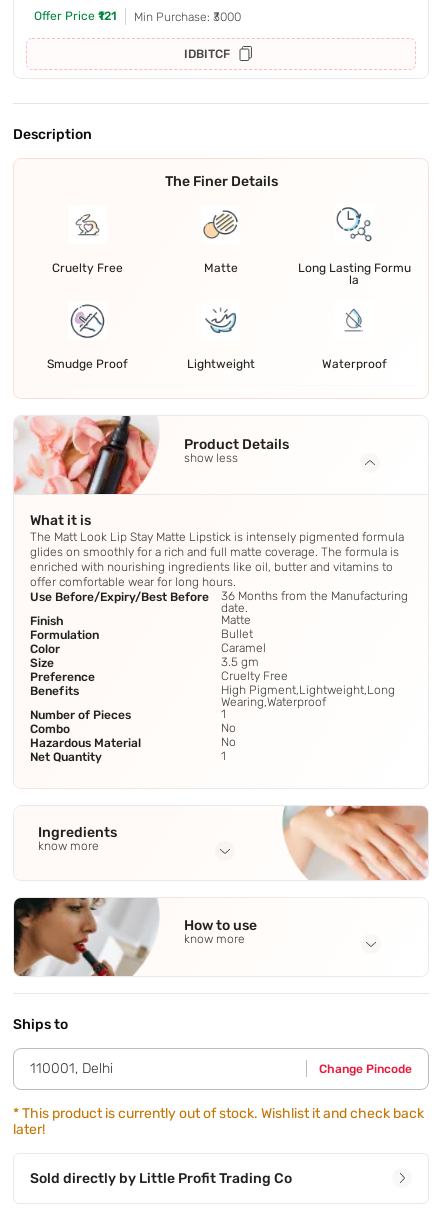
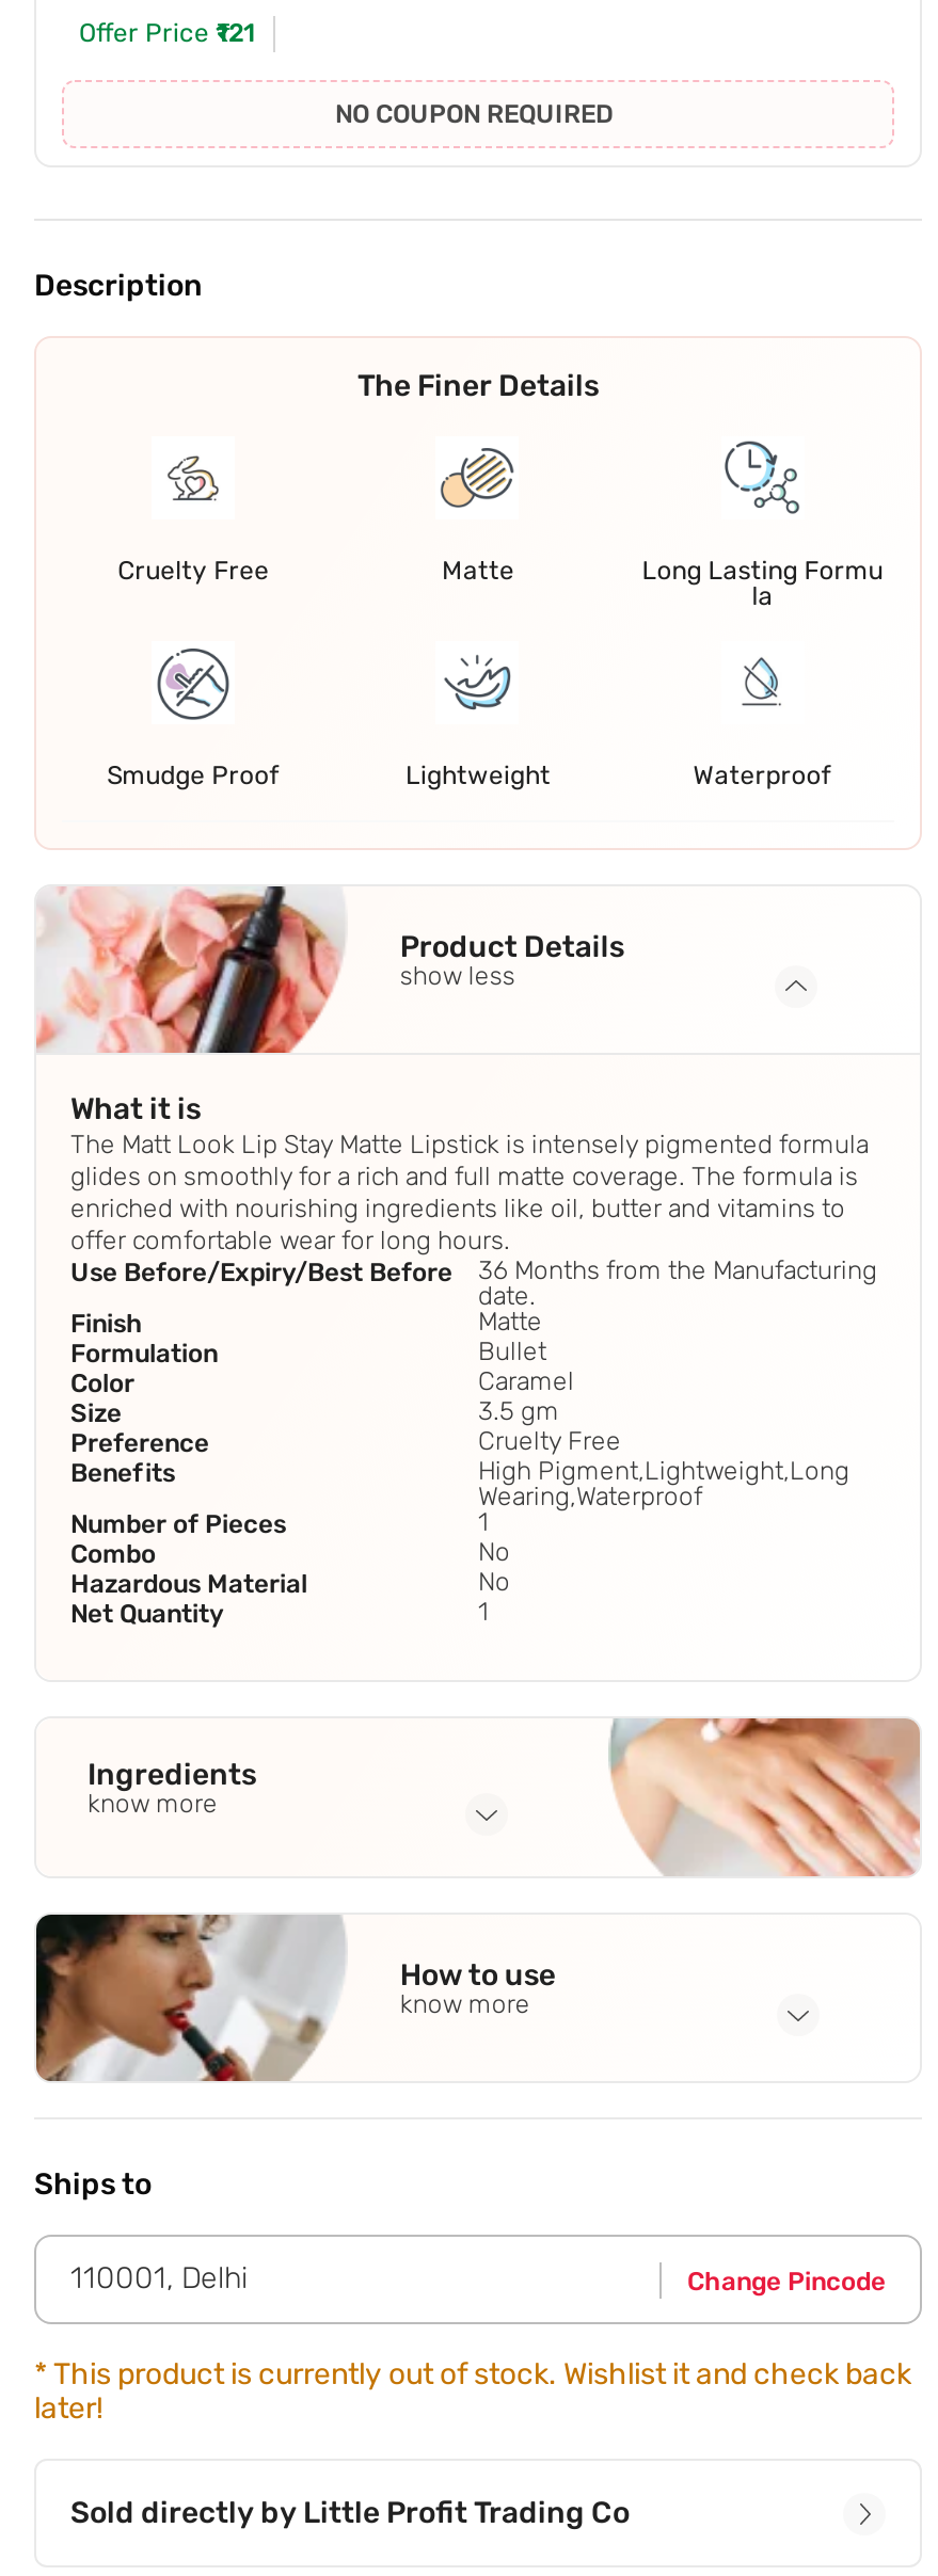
[134,10,241,61] Min Purchase: ₹3000 | IDBITCF -> [335,100,613,130] NO COUPON REQUIRED

